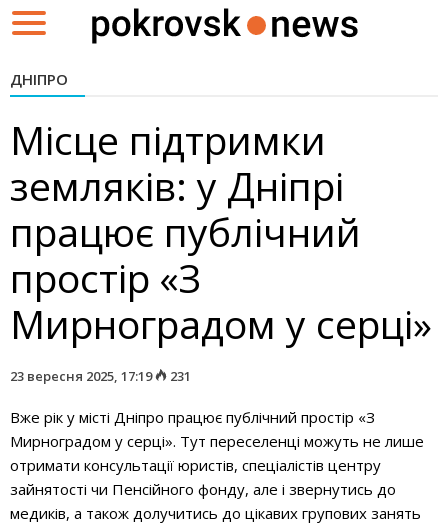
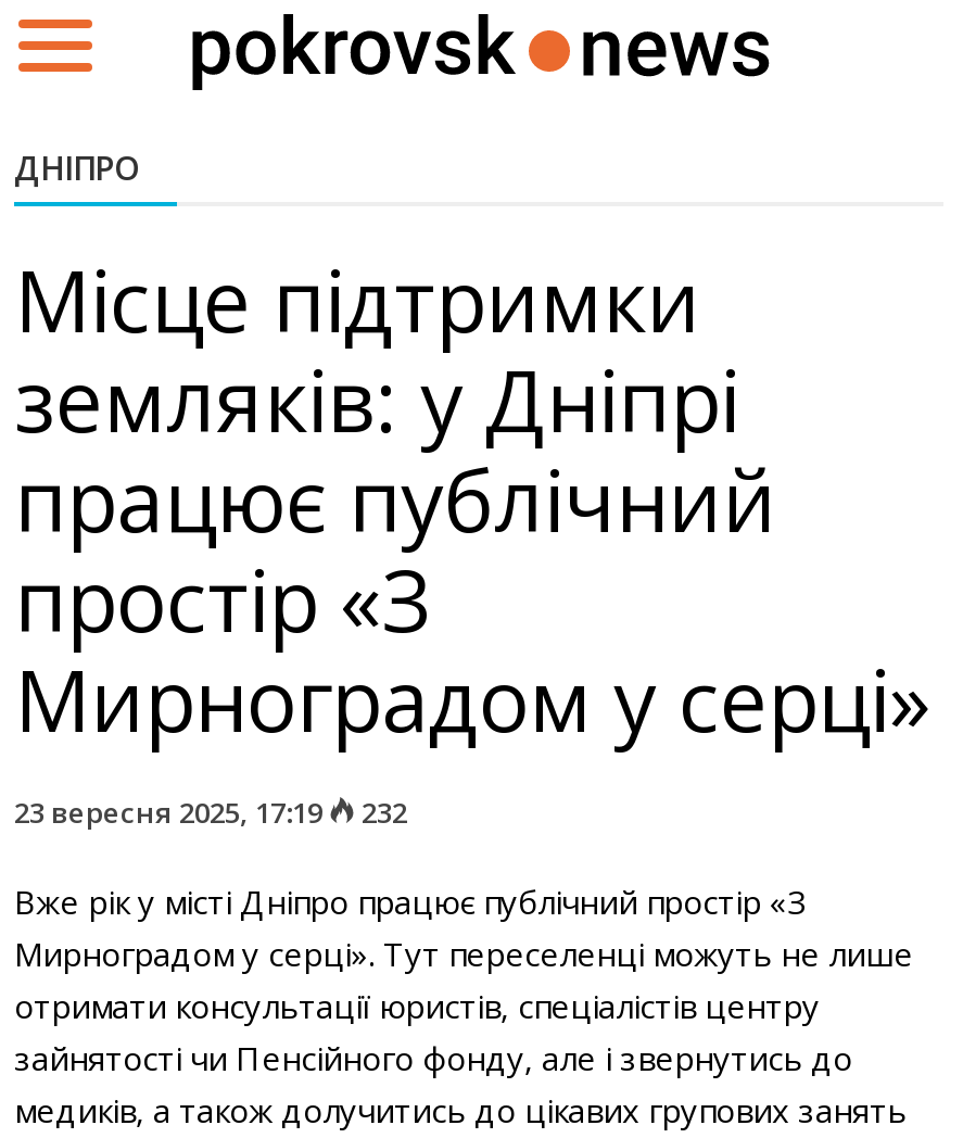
[10,367,191,385] 23 вересня 2025, 17:19 231 -> [14,793,407,832] 23 вересня 2025, 17:19 232

